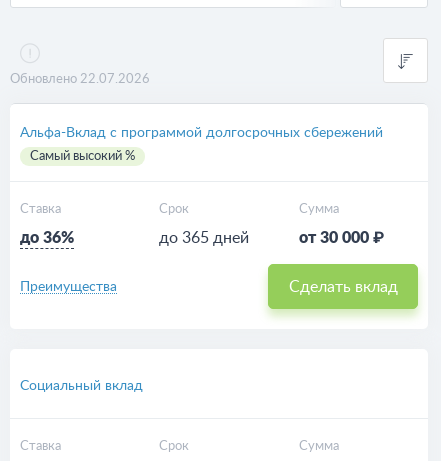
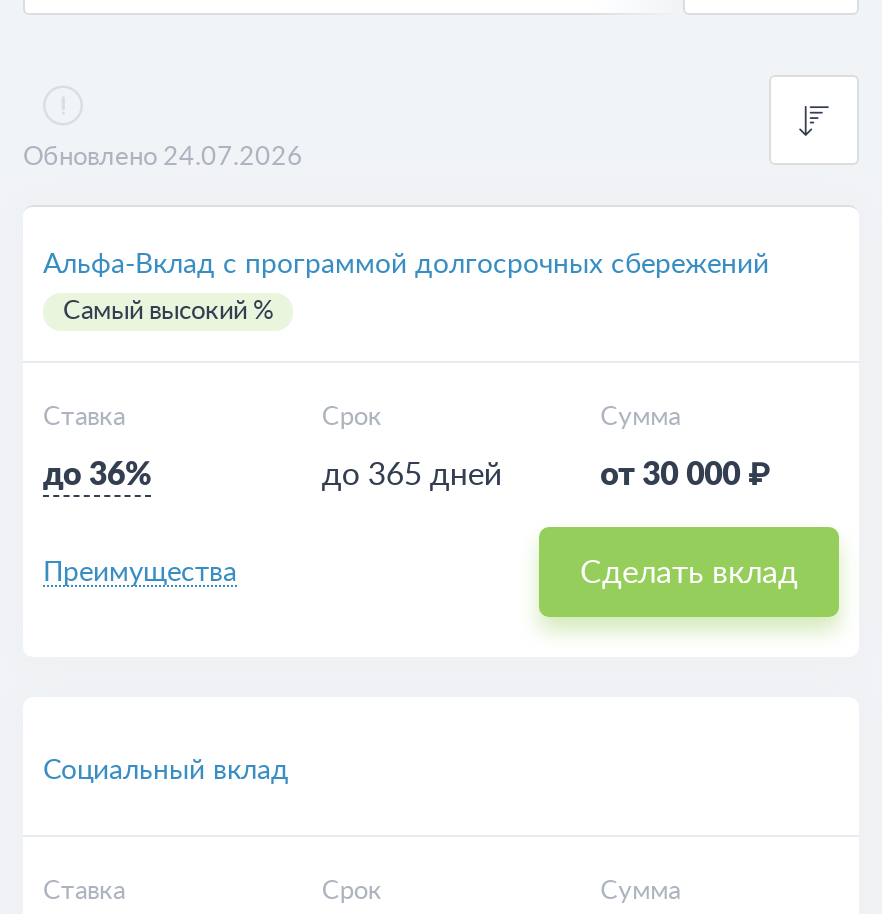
[10,73,150,86] Обновлено 22.07.2026 -> [23,145,303,171] Обновлено 24.07.2026

